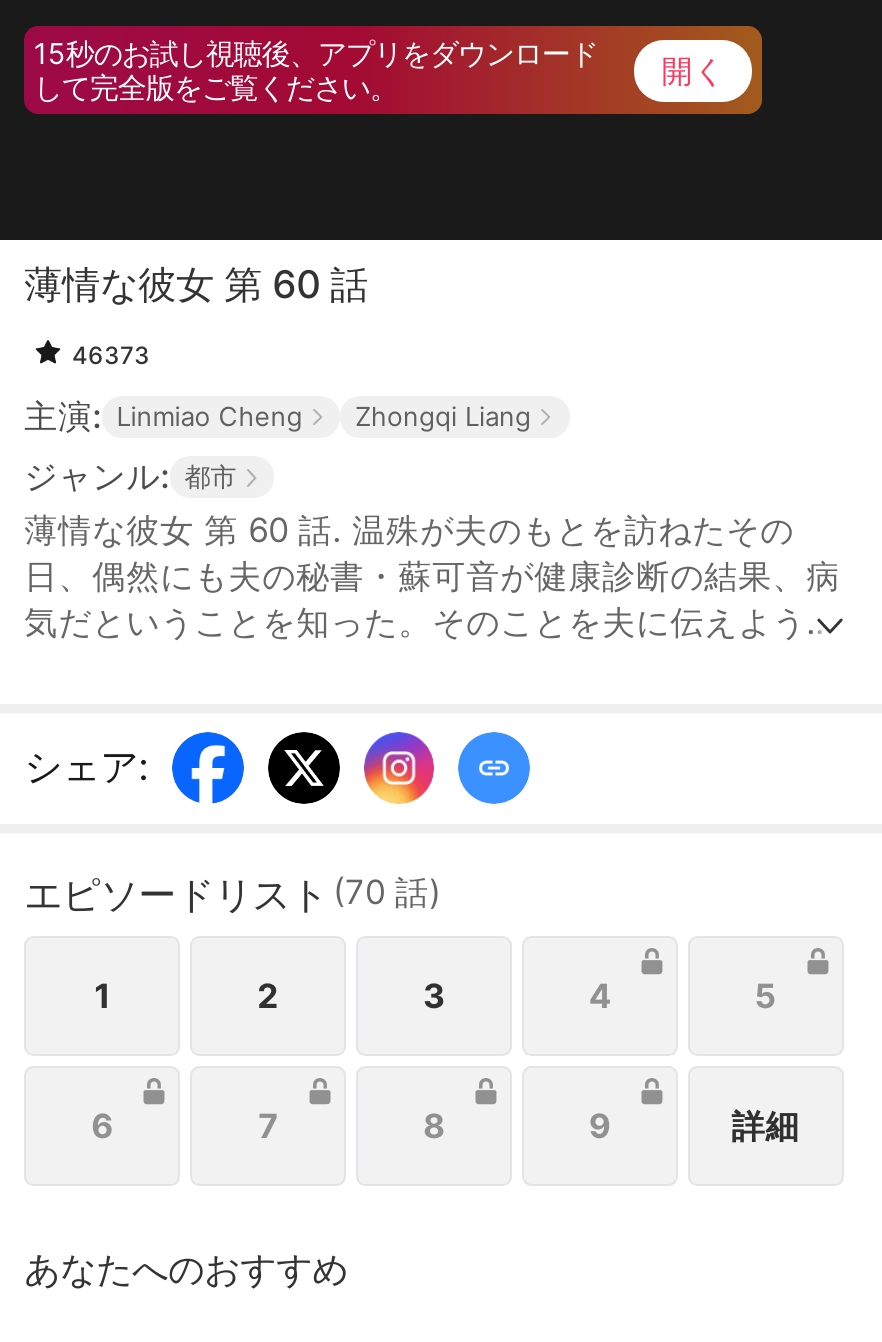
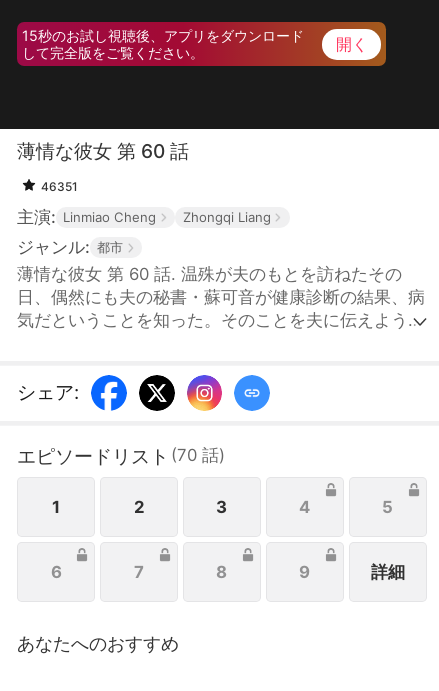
[72,339,150,369] 46373 -> [41,179,78,194] 46351

